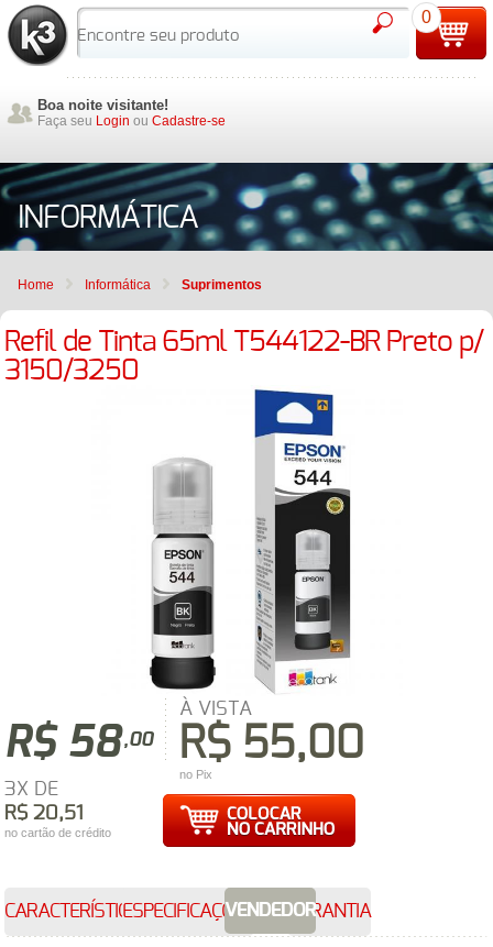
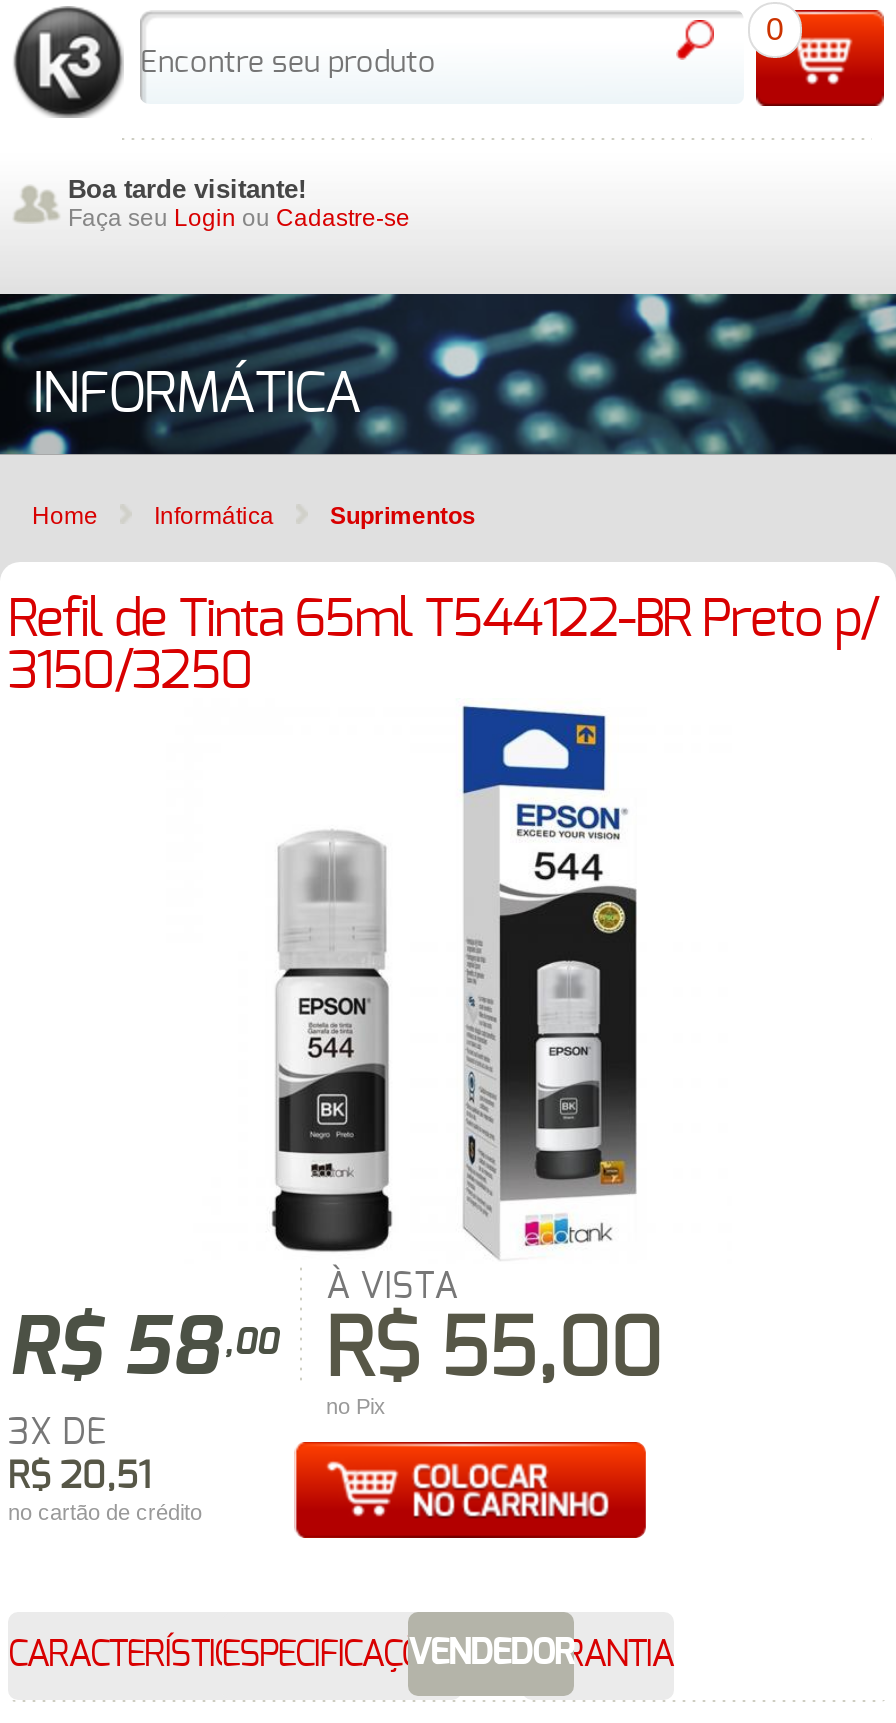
[37,97,168,113] Boa noite visitante! -> [68,174,306,204] Boa tarde visitante!

